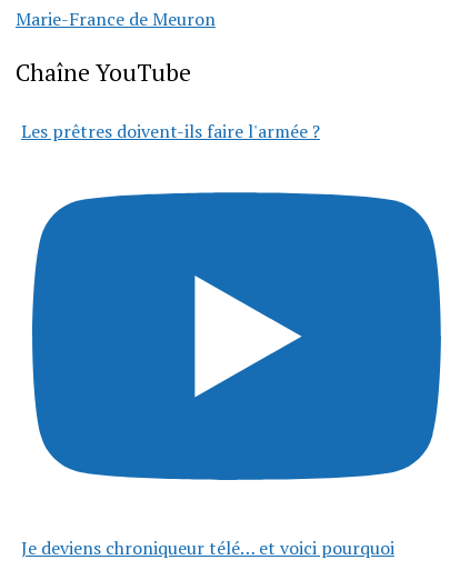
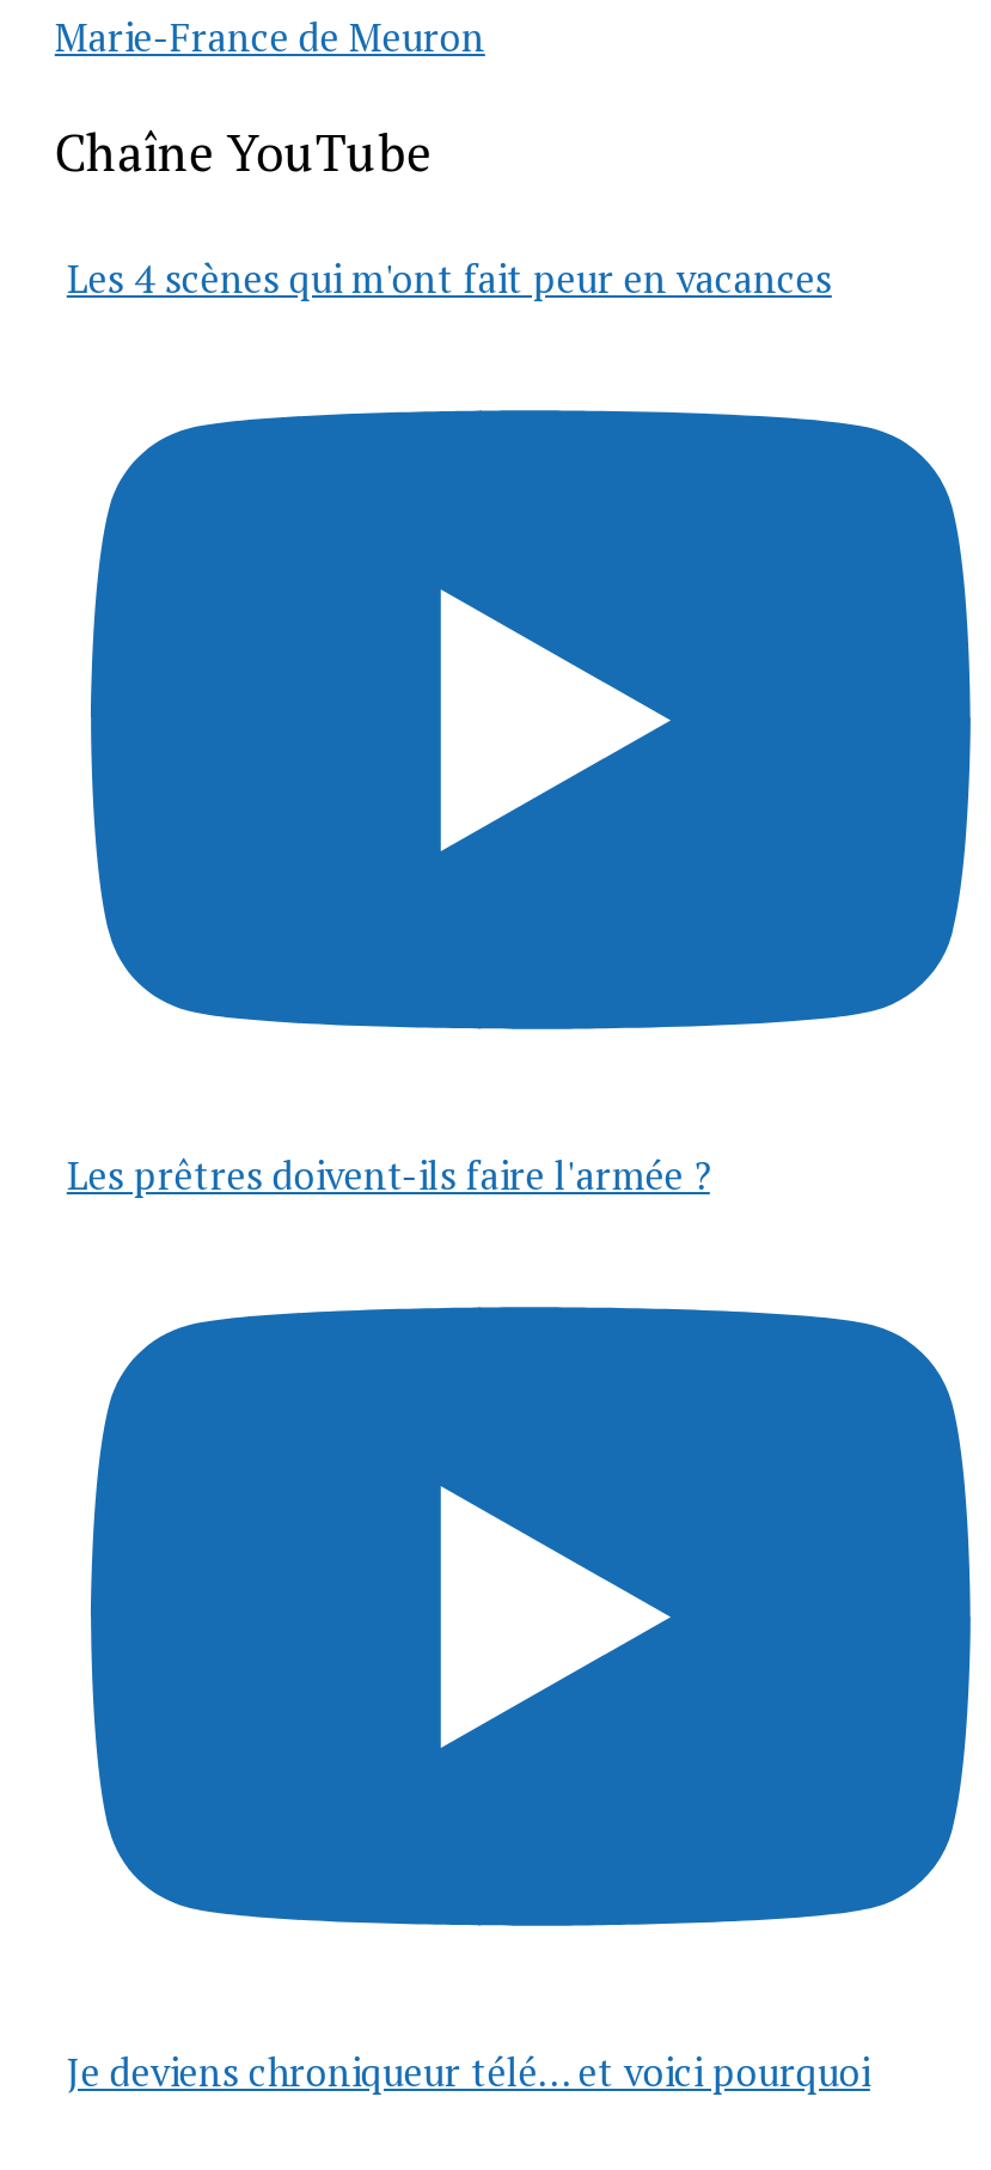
none -> [67,252,832,305] Les 4 scènes qui m'ont fait peur en vacances

